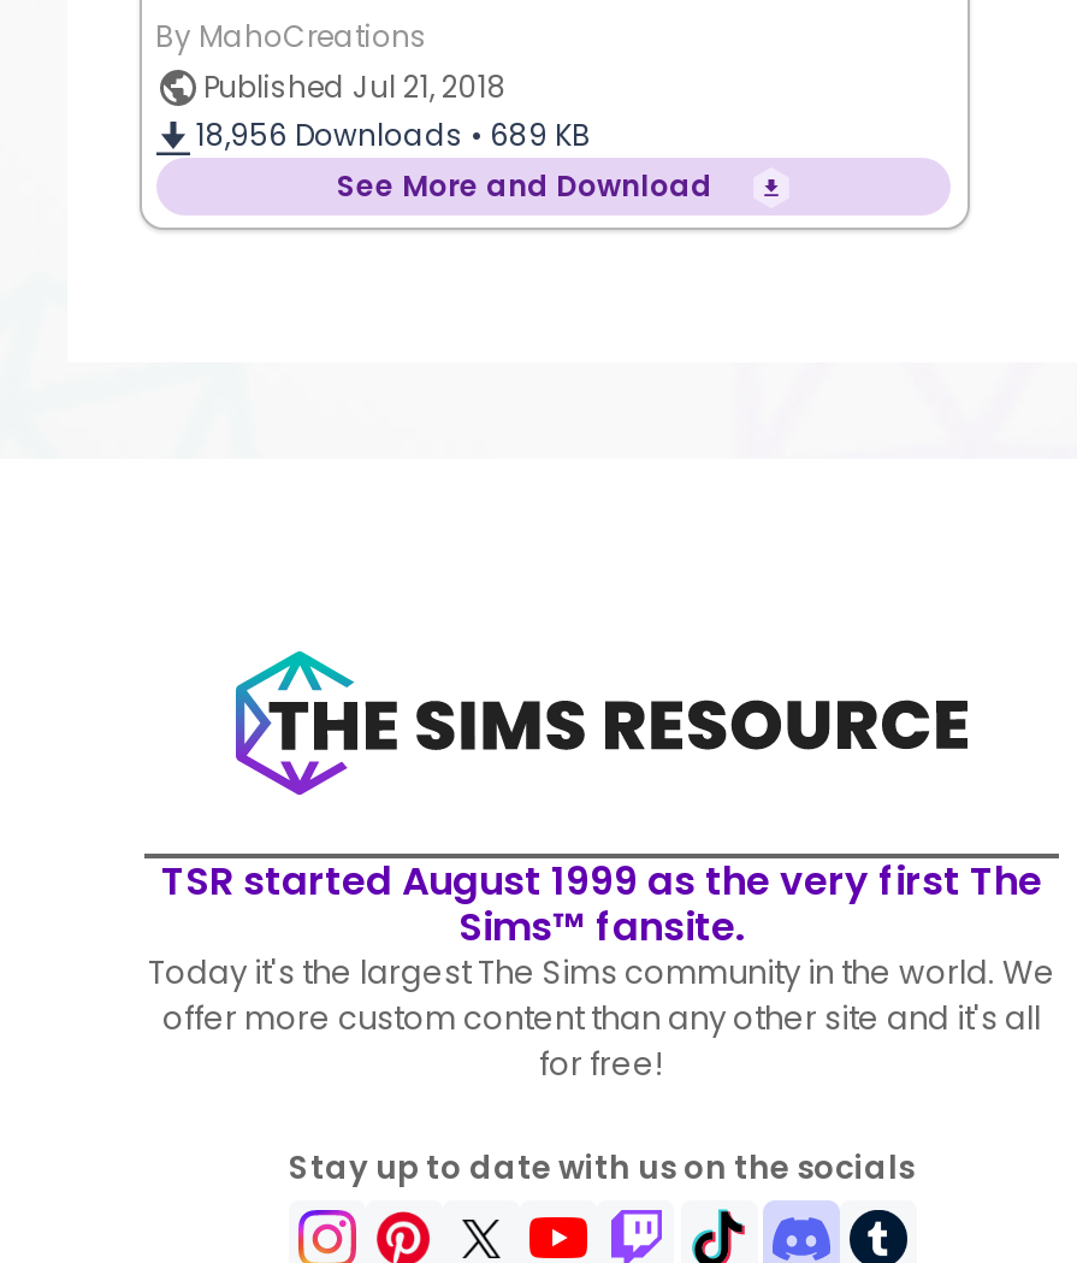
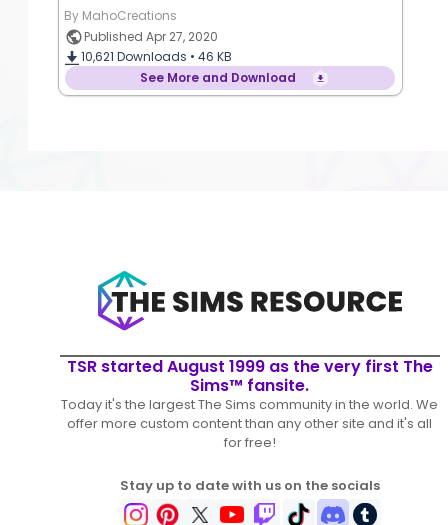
[203,66,507,107] Published Jul 21, 2018 -> [84,28,218,45] Published Apr 27, 2020
[196,114,591,155] 18,956 Downloads • 689 KB -> [81,48,232,65] 10,621 Downloads • 46 KB

